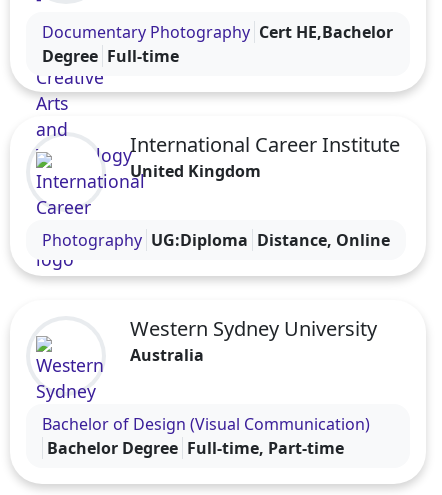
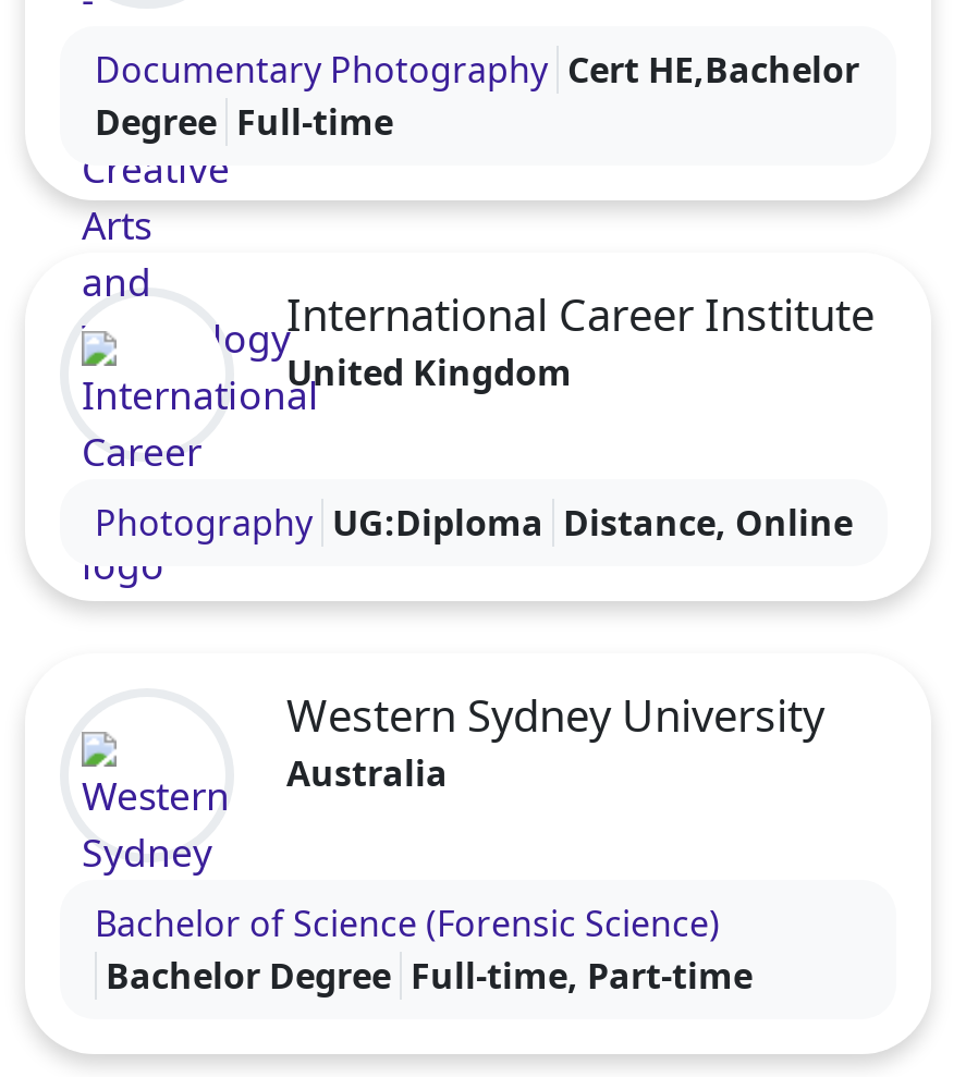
[42,413,370,435] Bachelor of Design (Visual Communication) -> [95,899,720,947] Bachelor of Science (Forensic Science)

